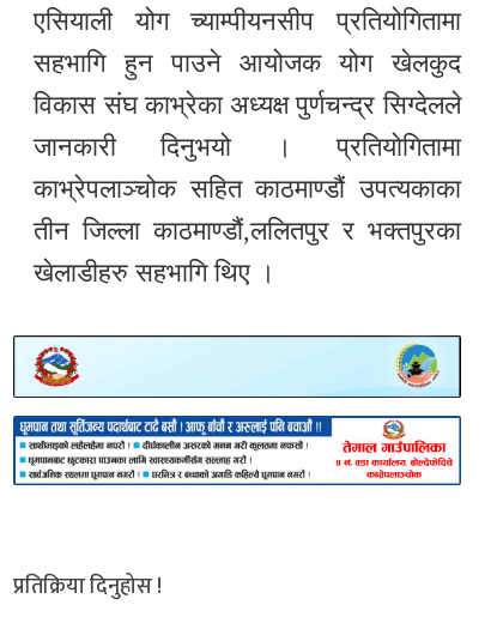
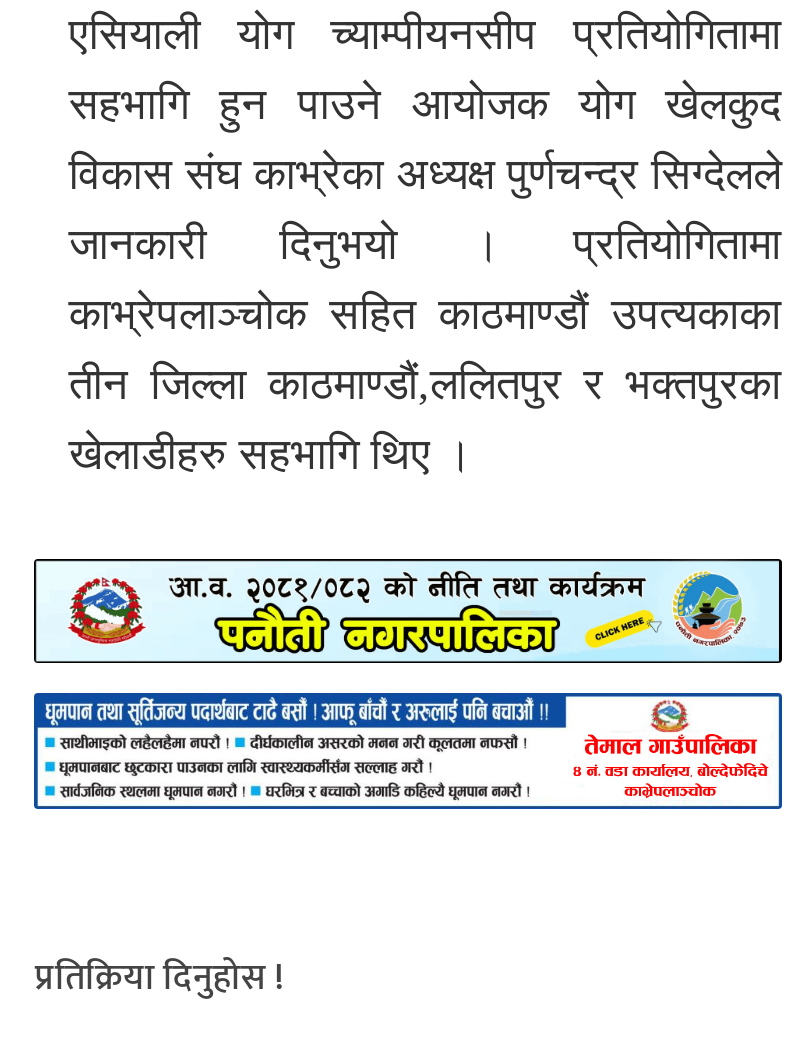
none -> [168,569,660,655] [image]

